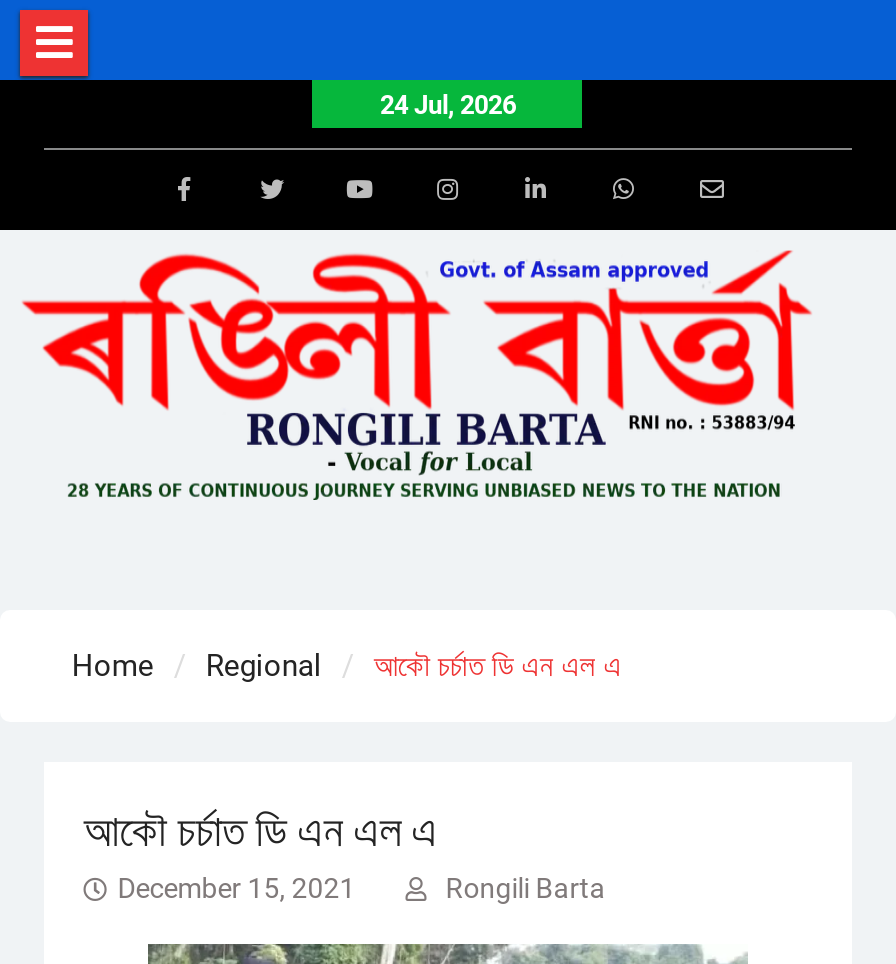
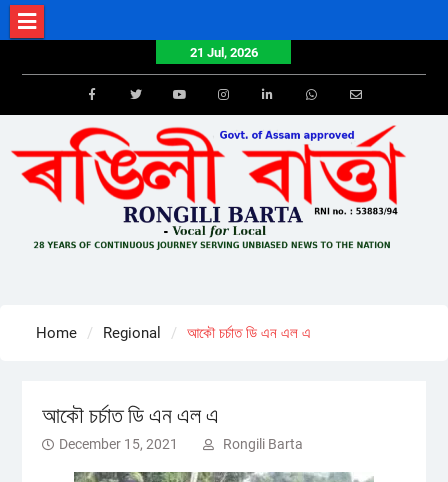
[380,90,516,120] 24 Jul, 2026 -> [190,45,258,60] 21 Jul, 2026

